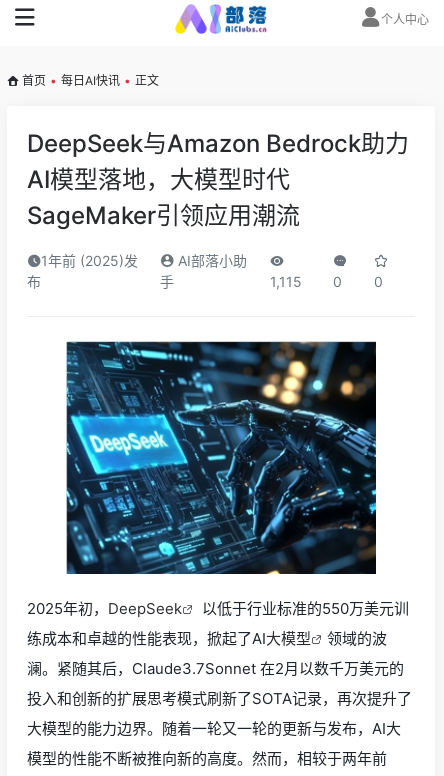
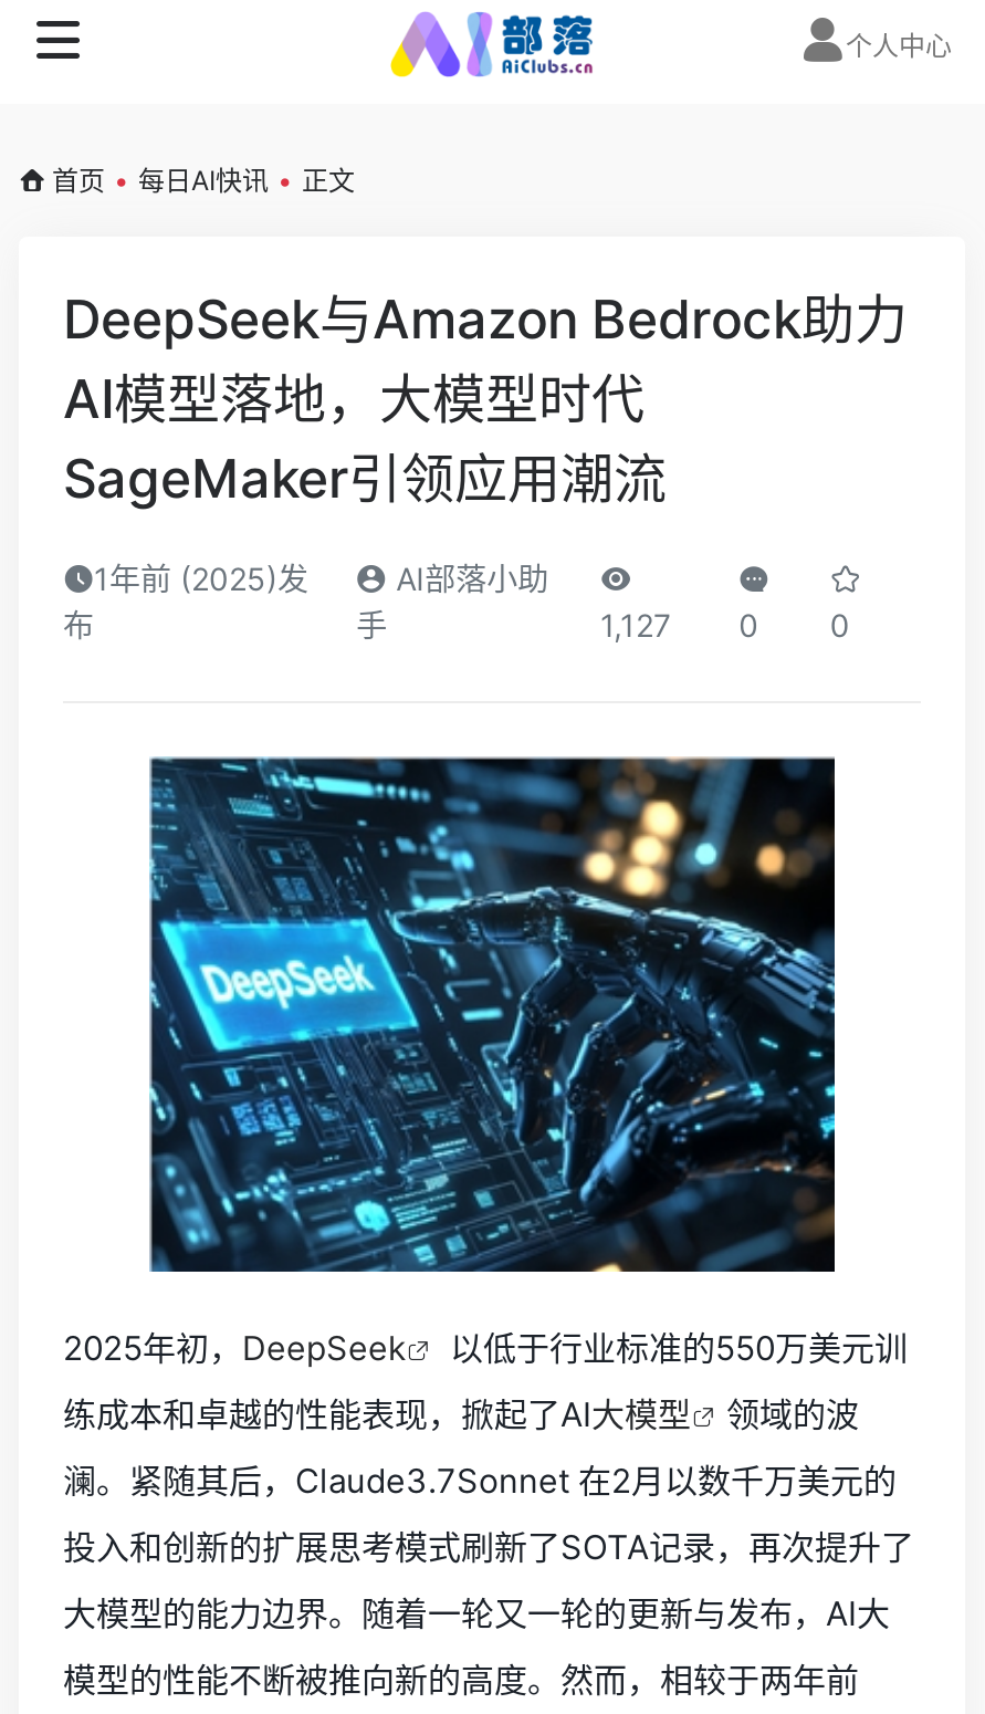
[270,273,383,290] 1,115 0 0 -> [600,606,850,644] 1,127 0 0

